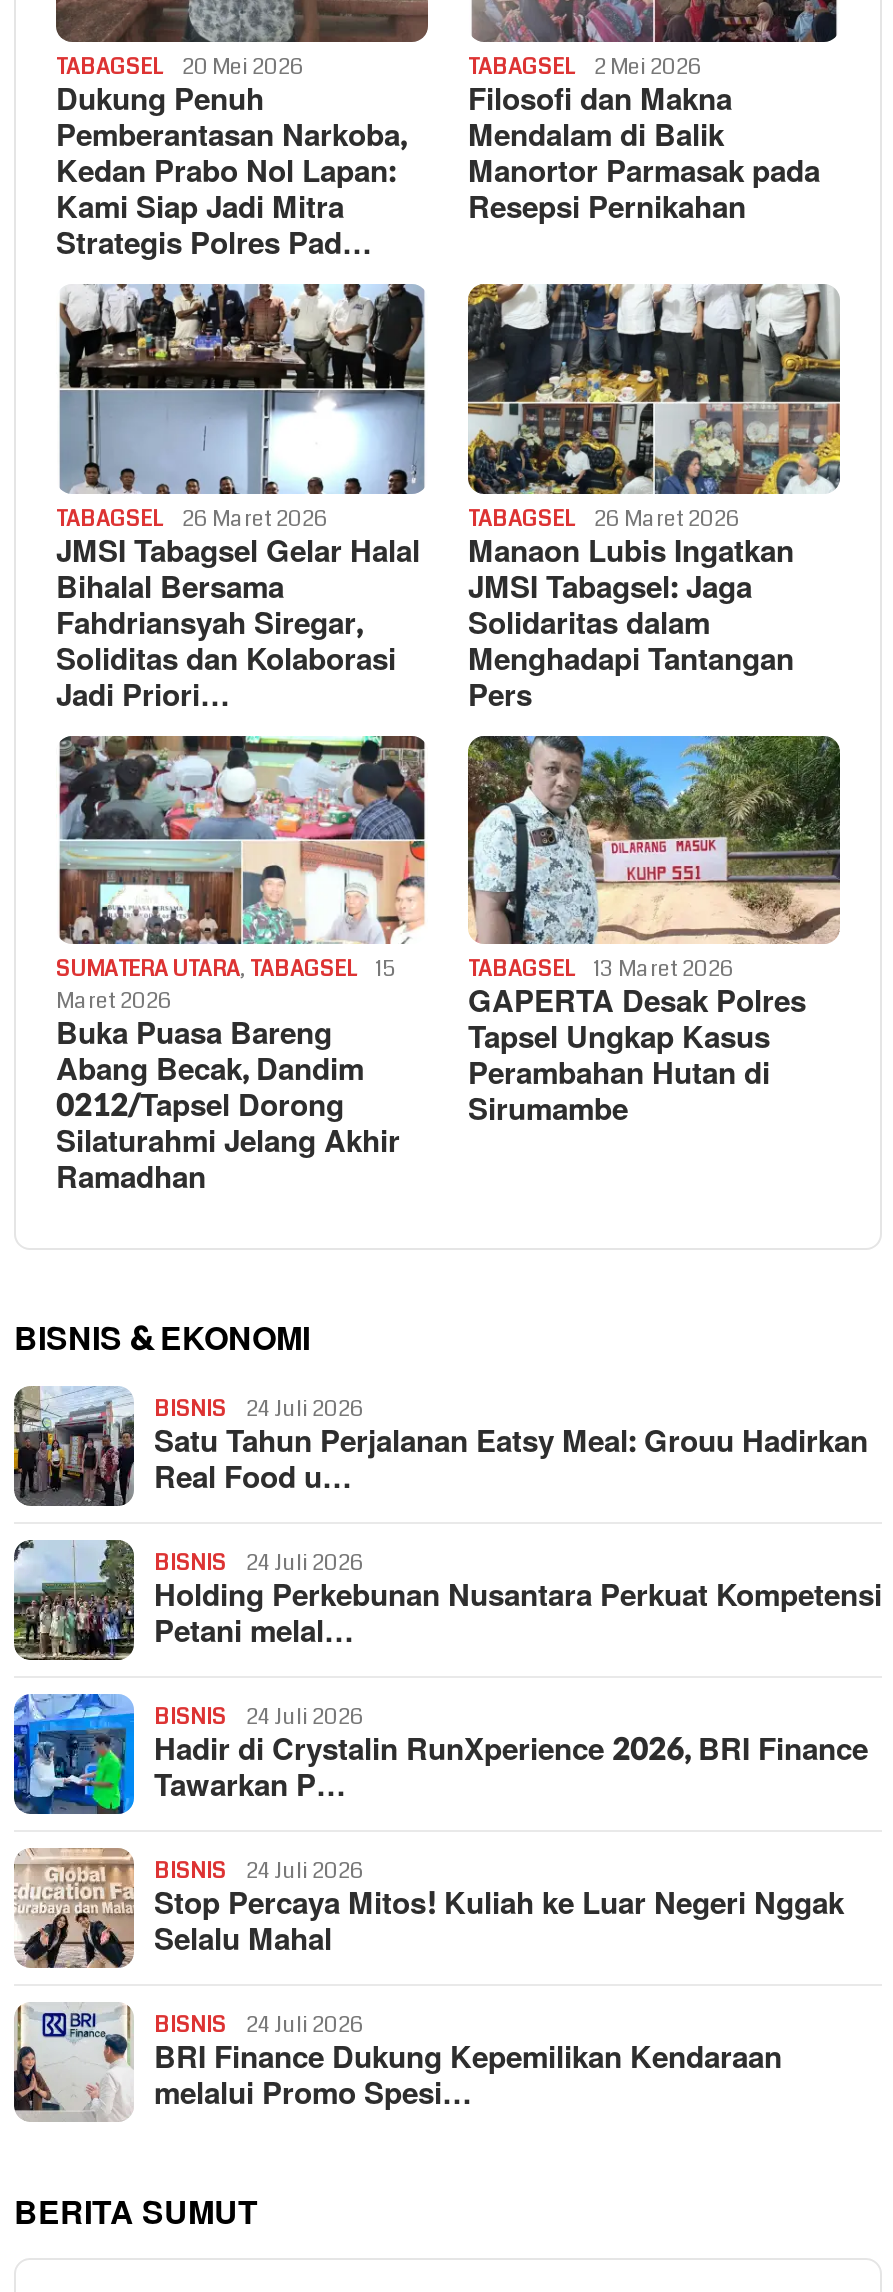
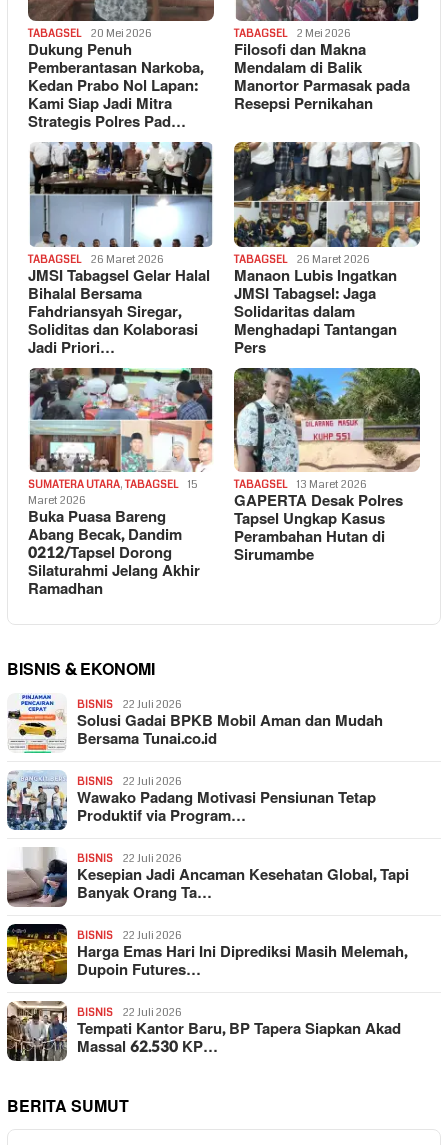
[12,1386,868,1508] [image] | 24 Juli 2026 | Satu Tahun Perjalanan Eatsy Meal: Grouu Hadirkan | Real Food u… -> [7,694,383,754] [image] | 22 Juli 2026 | Solusi Gadai BPKB Mobil Aman dan Mudah | Bersama Tunai.co.id
[14,1538,882,1662] [image] | 24 Juli 2026 | Holding Perkebunan Nusantara Perkuat Kompetensi | Petani melal… -> [6,770,376,831] [image] | 22 Juli 2026 | Wawako Padang Motivasi Pensiunan Tetap | Produktif via Program…
[12,1692,868,1816] [image] | 24 Juli 2026 | Hadir di Crystalin RunXperience 2026, BRI Finance | Tawarkan P… -> [6,847,409,907] [image] | 22 Juli 2026 | Kesepian Jadi Ancaman Kesehatan Global, Tapi | Banyak Orang Ta…
[14,1848,844,1970] [image] | 24 Juli 2026 | Stop Percaya Mitos! Kuliah ke Luar Negeri Nggak | Selalu Mahal -> [6,923,407,985] [image] | 22 Juli 2026 | Harga Emas Hari Ini Diprediksi Masih Melemah, | Dupoin Futures…
[14,2004,782,2121] [image] | 24 Juli 2026 | BRI Finance Dukung Kepemilikan Kendaraan | melalui Promo Spesi… -> [7,1000,401,1061] [image] | 22 Juli 2026 | Tempati Kantor Baru, BP Tapera Siapkan Akad | Massal 62.530 KP…

